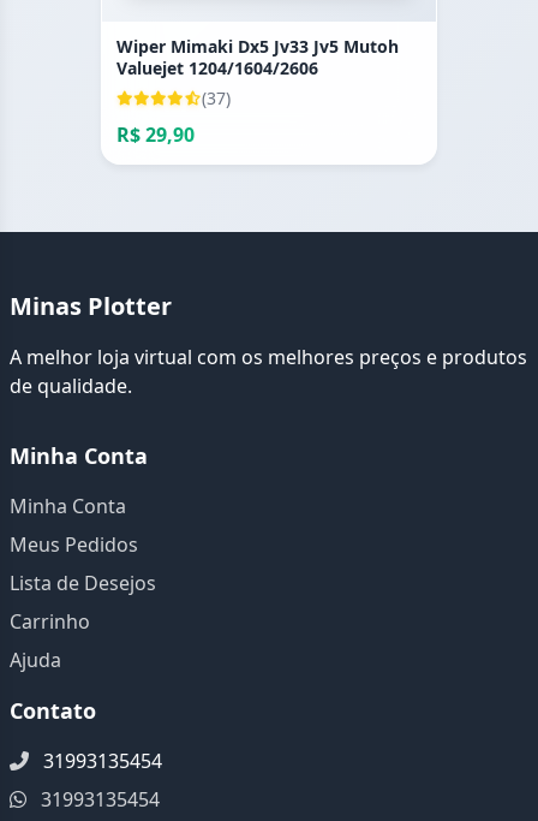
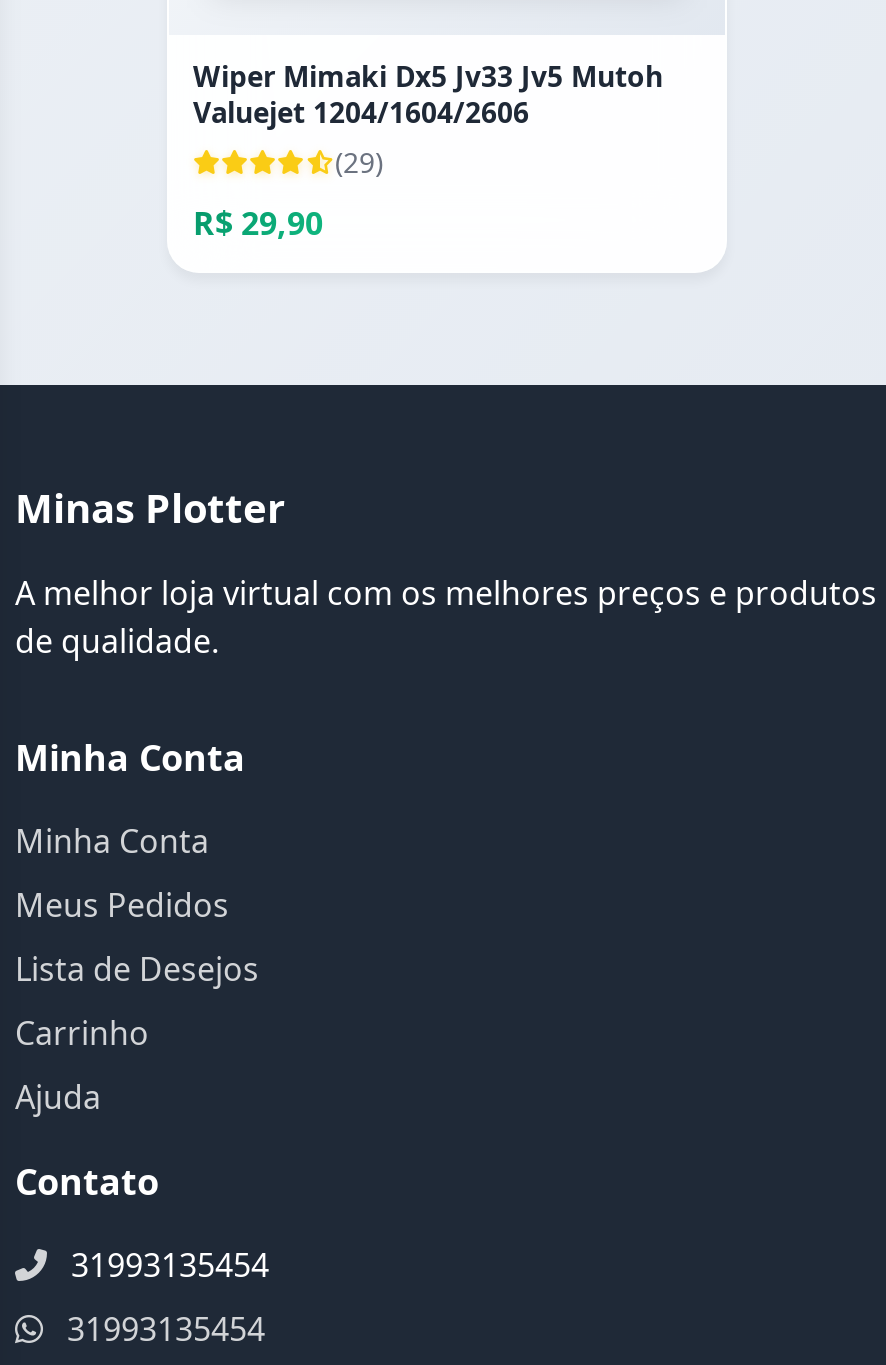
[202,87,231,109] (37) -> [335,143,383,181] (29)

